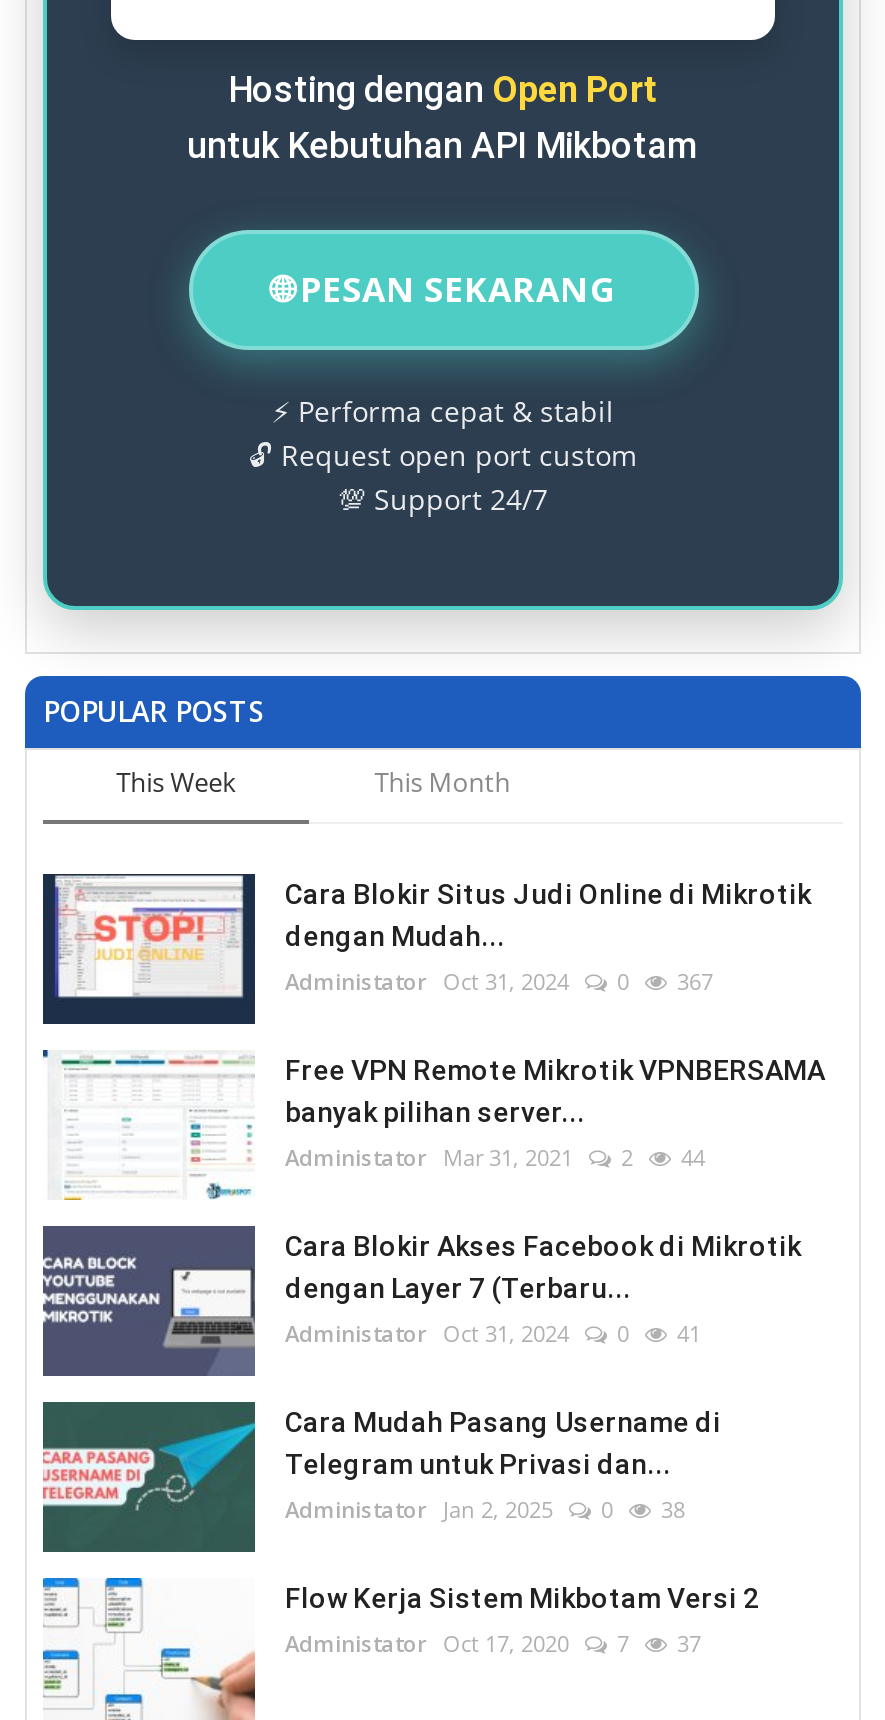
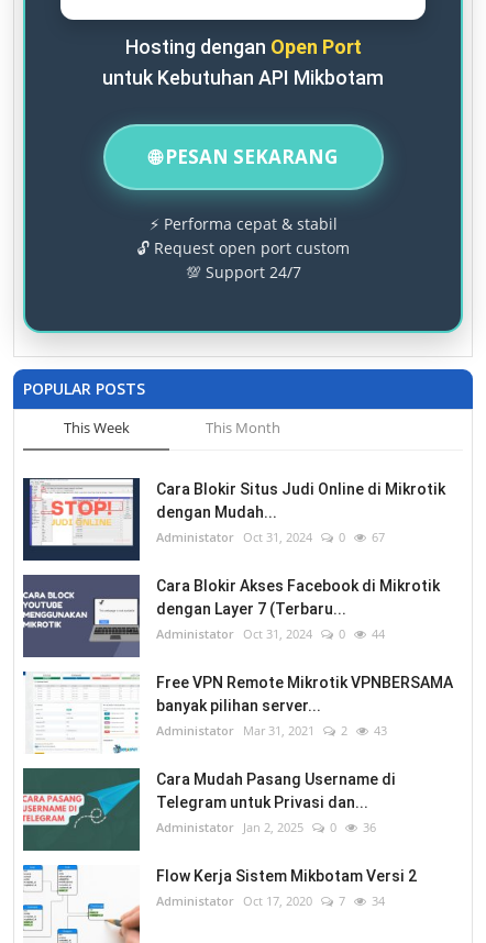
[285,967,713,997] Administator Oct 31, 2024 0 367 -> [156,529,385,546] Administator Oct 31, 2024 0 67
moved [43,1050,825,1202] -> [23,626,453,755]: [image] | 44 | Free VPN Remote Mikrotik VPNBERSAMA | banyak pilihan server... | Administator Mar 31, 2021 | 2
moved [39,1231,801,1350] -> [21,577,440,643]: [image] | Cara Blokir Akses Facebook di Mikrotik | dengan Layer 7 (Terbaru... | Administator Oct 31, 2024 | 0
[677,1319,701,1349] 41 -> [374,723,387,739] 43
[285,1495,685,1525] Administator Jan 2, 2025 0 38 -> [156,819,376,836] Administator Jan 2, 2025 0 36
[285,1629,701,1659] Administator Oct 17, 2020 7 37 -> [156,893,385,909] Administator Oct 17, 2020 7 34

